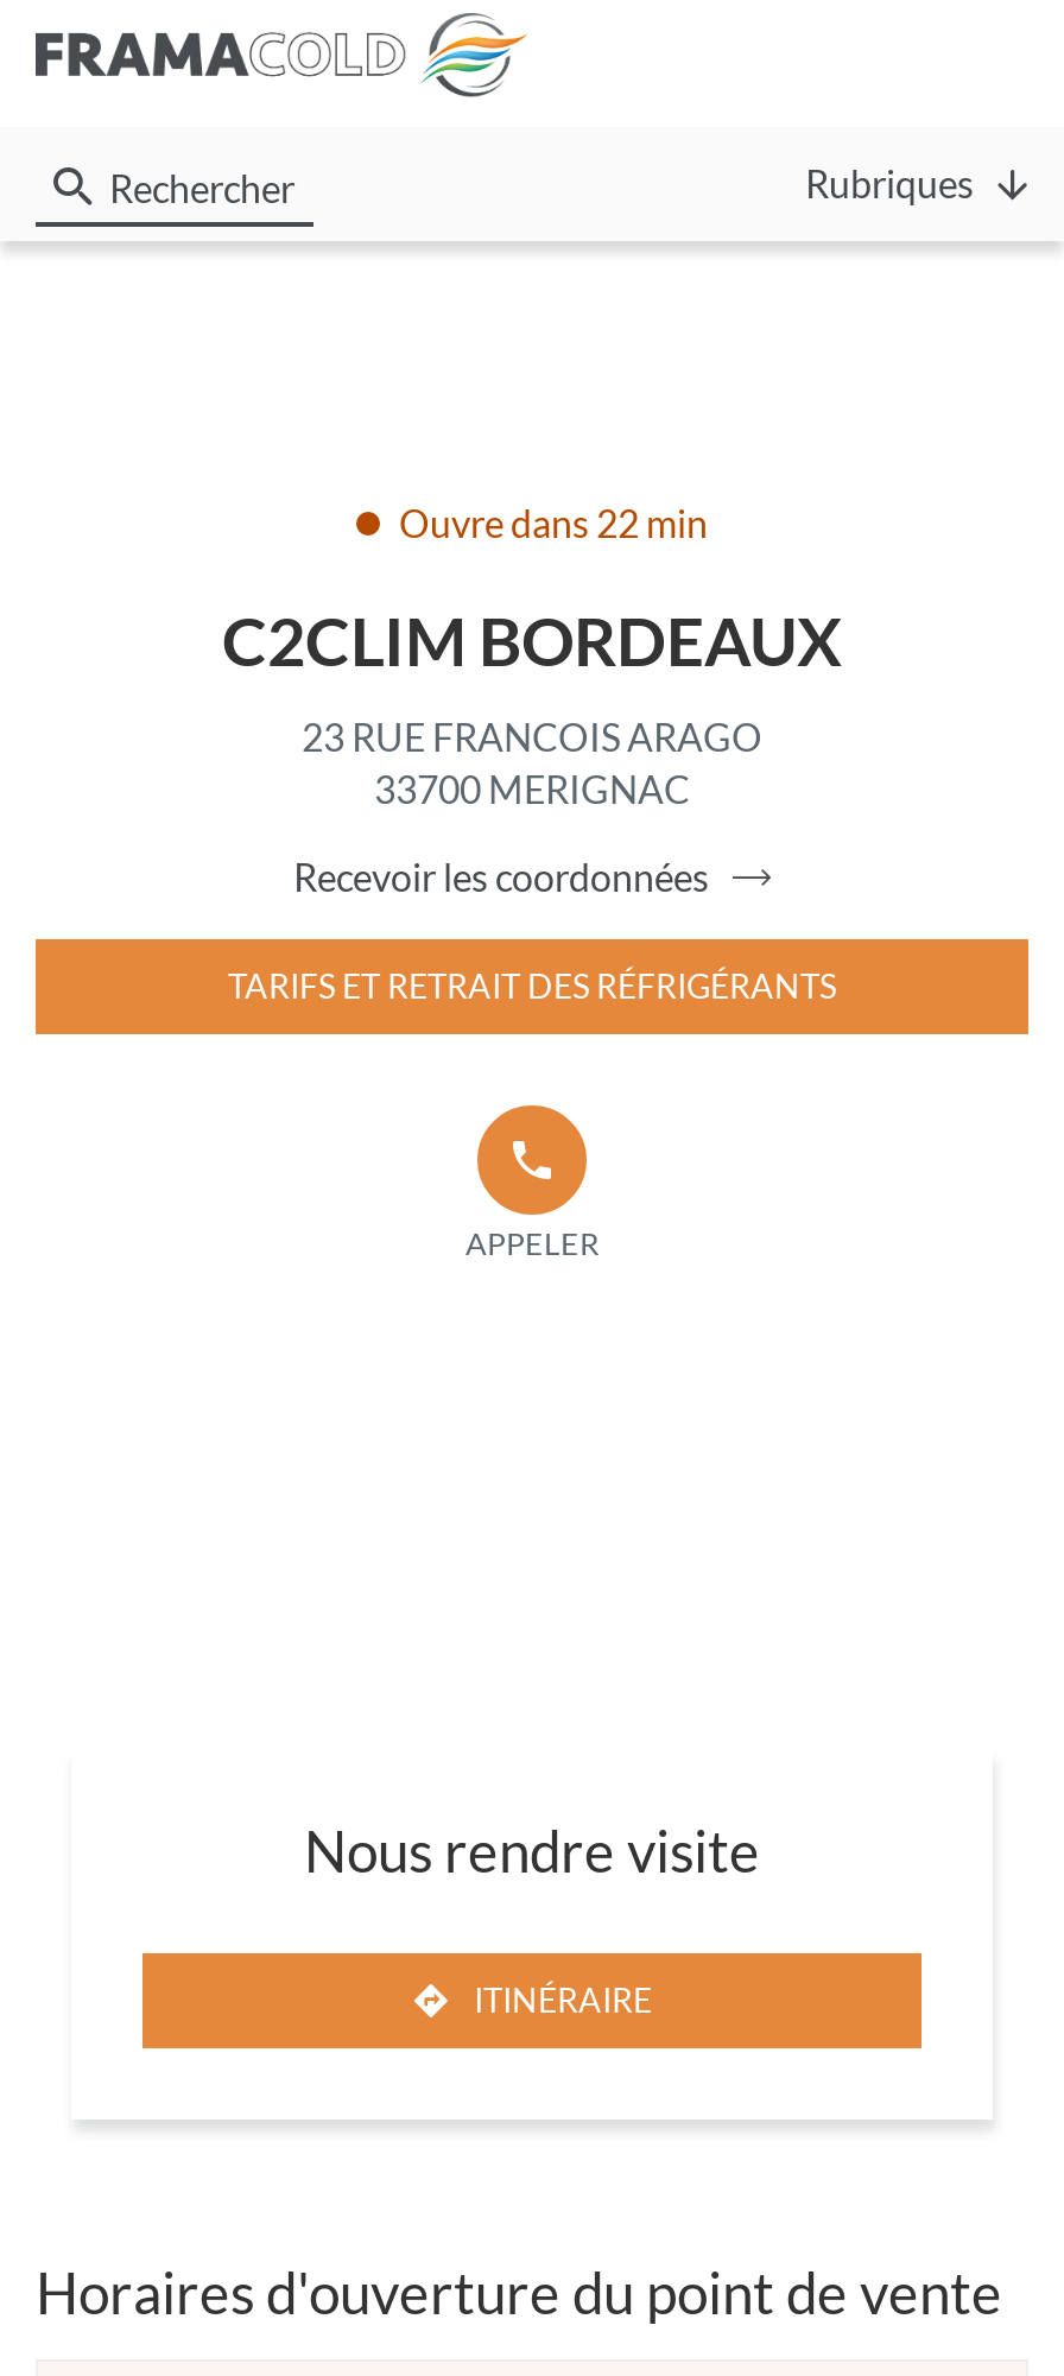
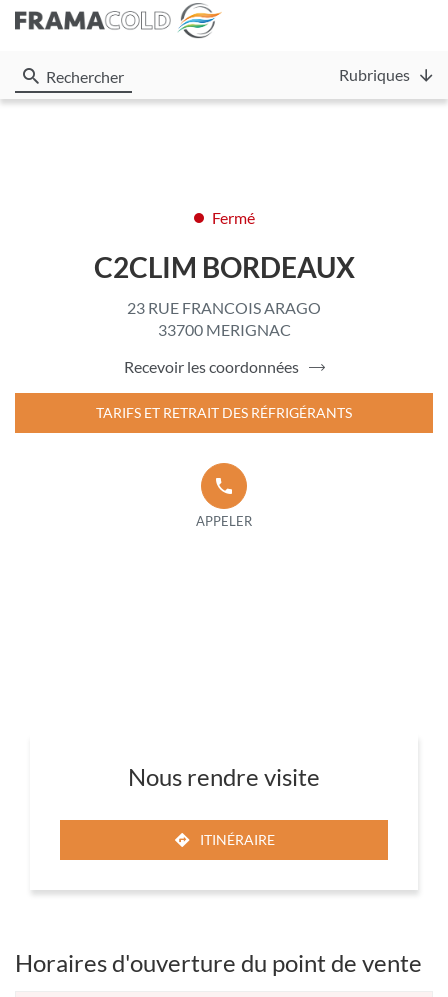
[399,500,708,545] Ouvre dans 22 min -> [211,208,254,227] Fermé

